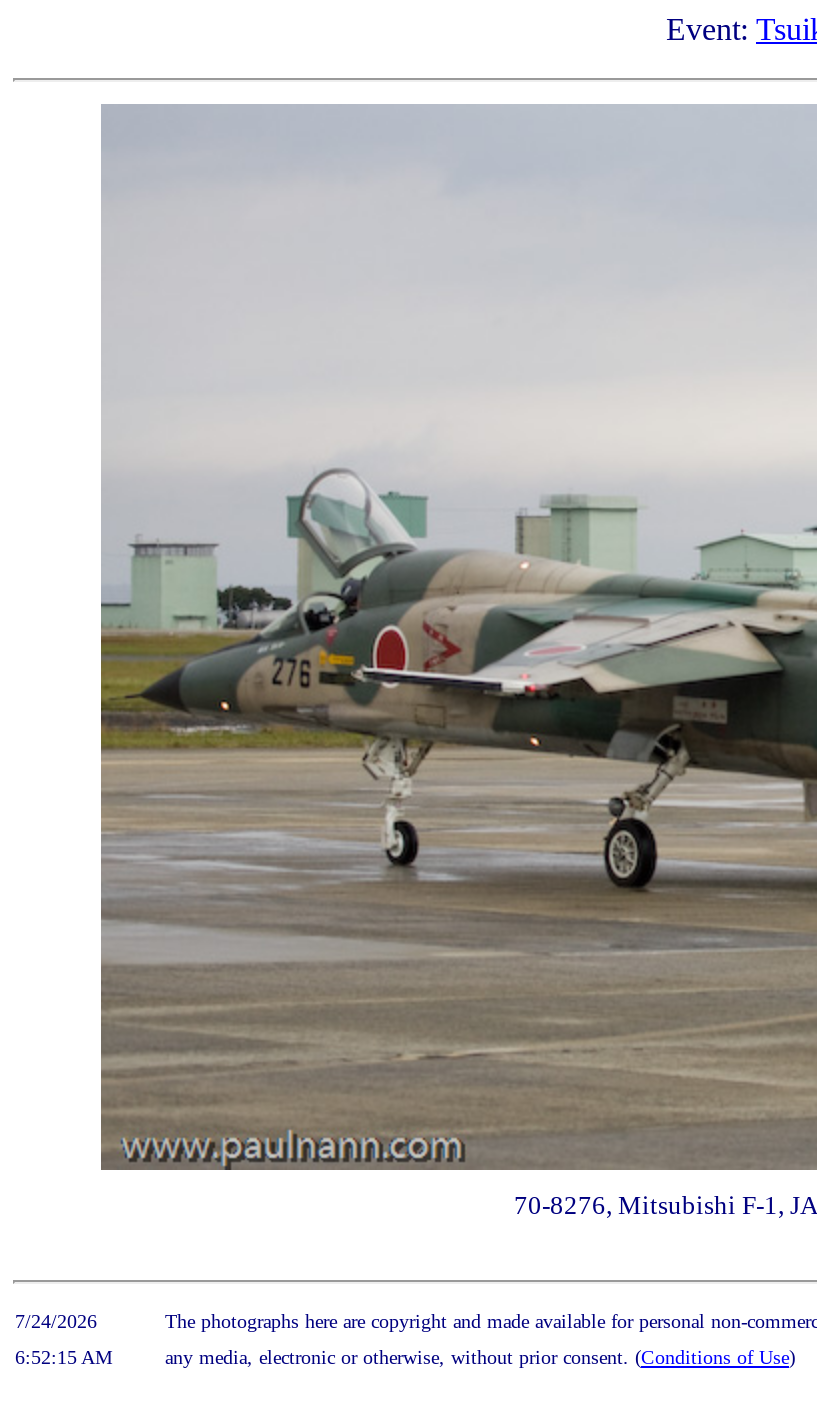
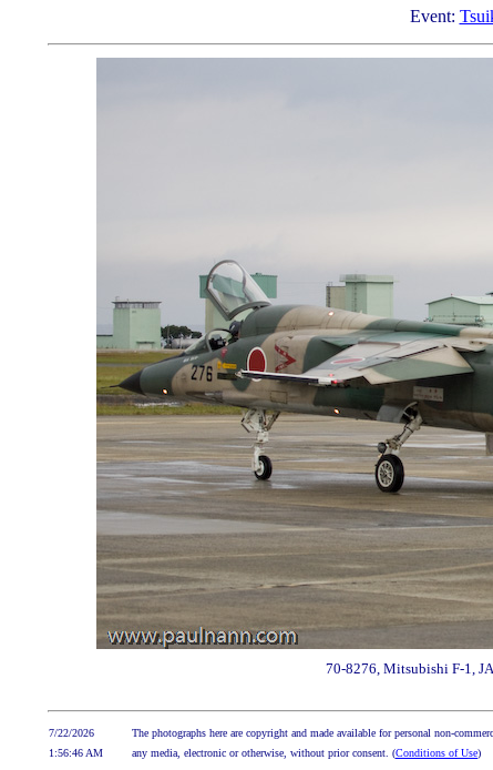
[15,1310,97,1332] 7/24/2026 -> [49,727,94,739] 7/22/2026
[15,1346,113,1368] 6:52:15 AM -> [49,747,103,759] 1:56:46 AM

